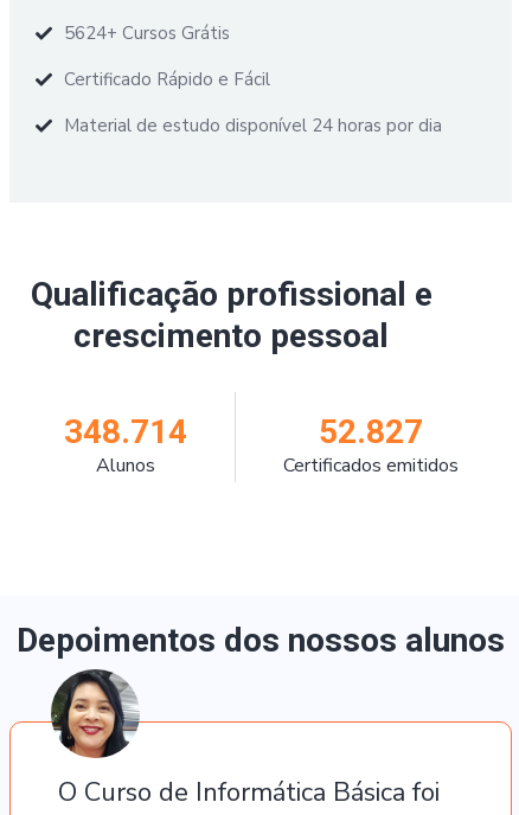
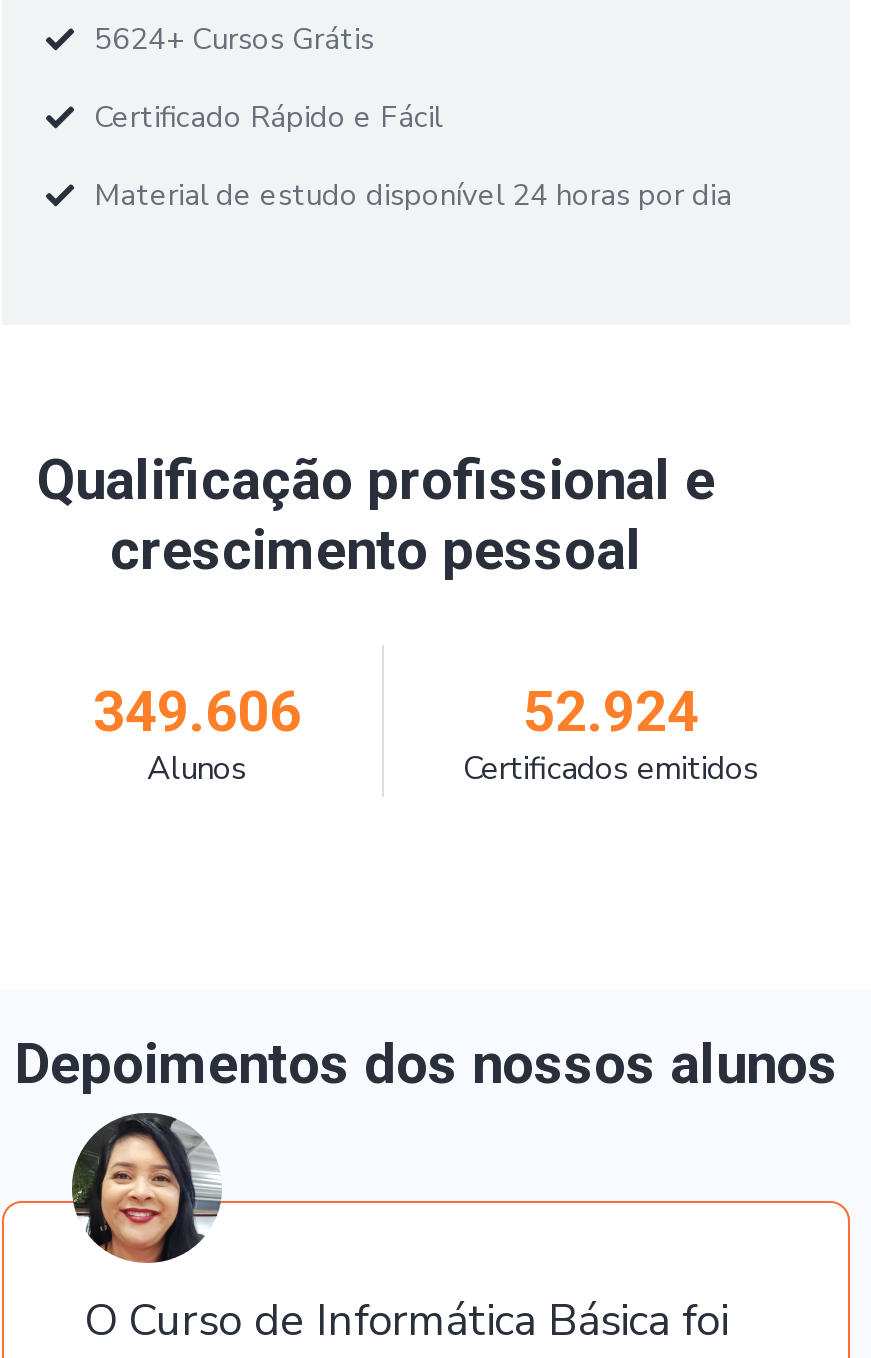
[63,412,187,451] 348.714 -> [93,678,301,744] 349.606
[318,412,422,451] 52.827 -> [523,678,699,744] 52.924

